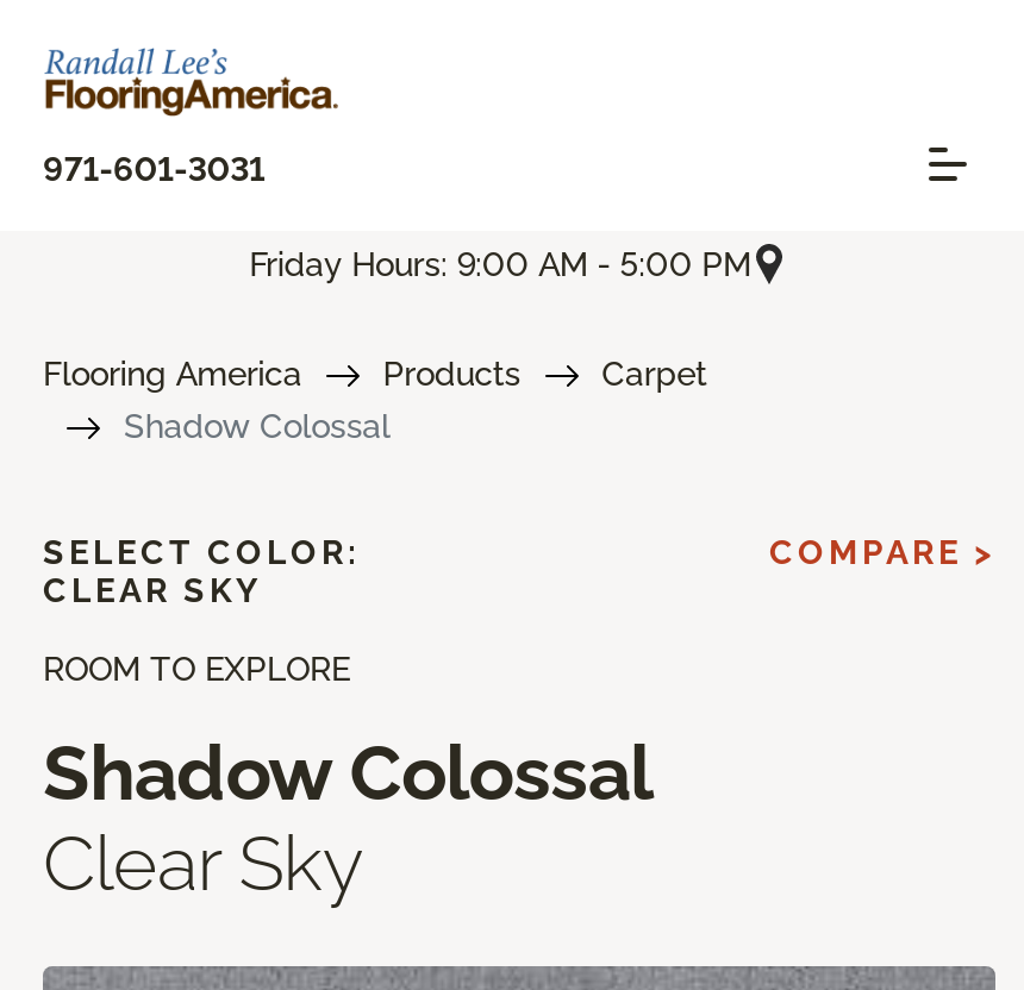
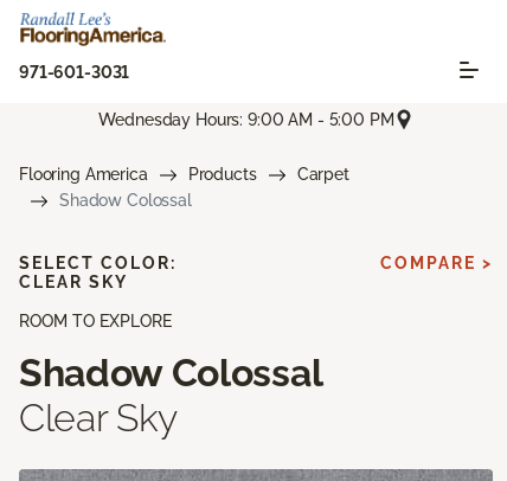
[249,244,751,282] Friday Hours: 9:00 AM - 5:00 PM -> [99,110,394,129] Wednesday Hours: 9:00 AM - 5:00 PM

